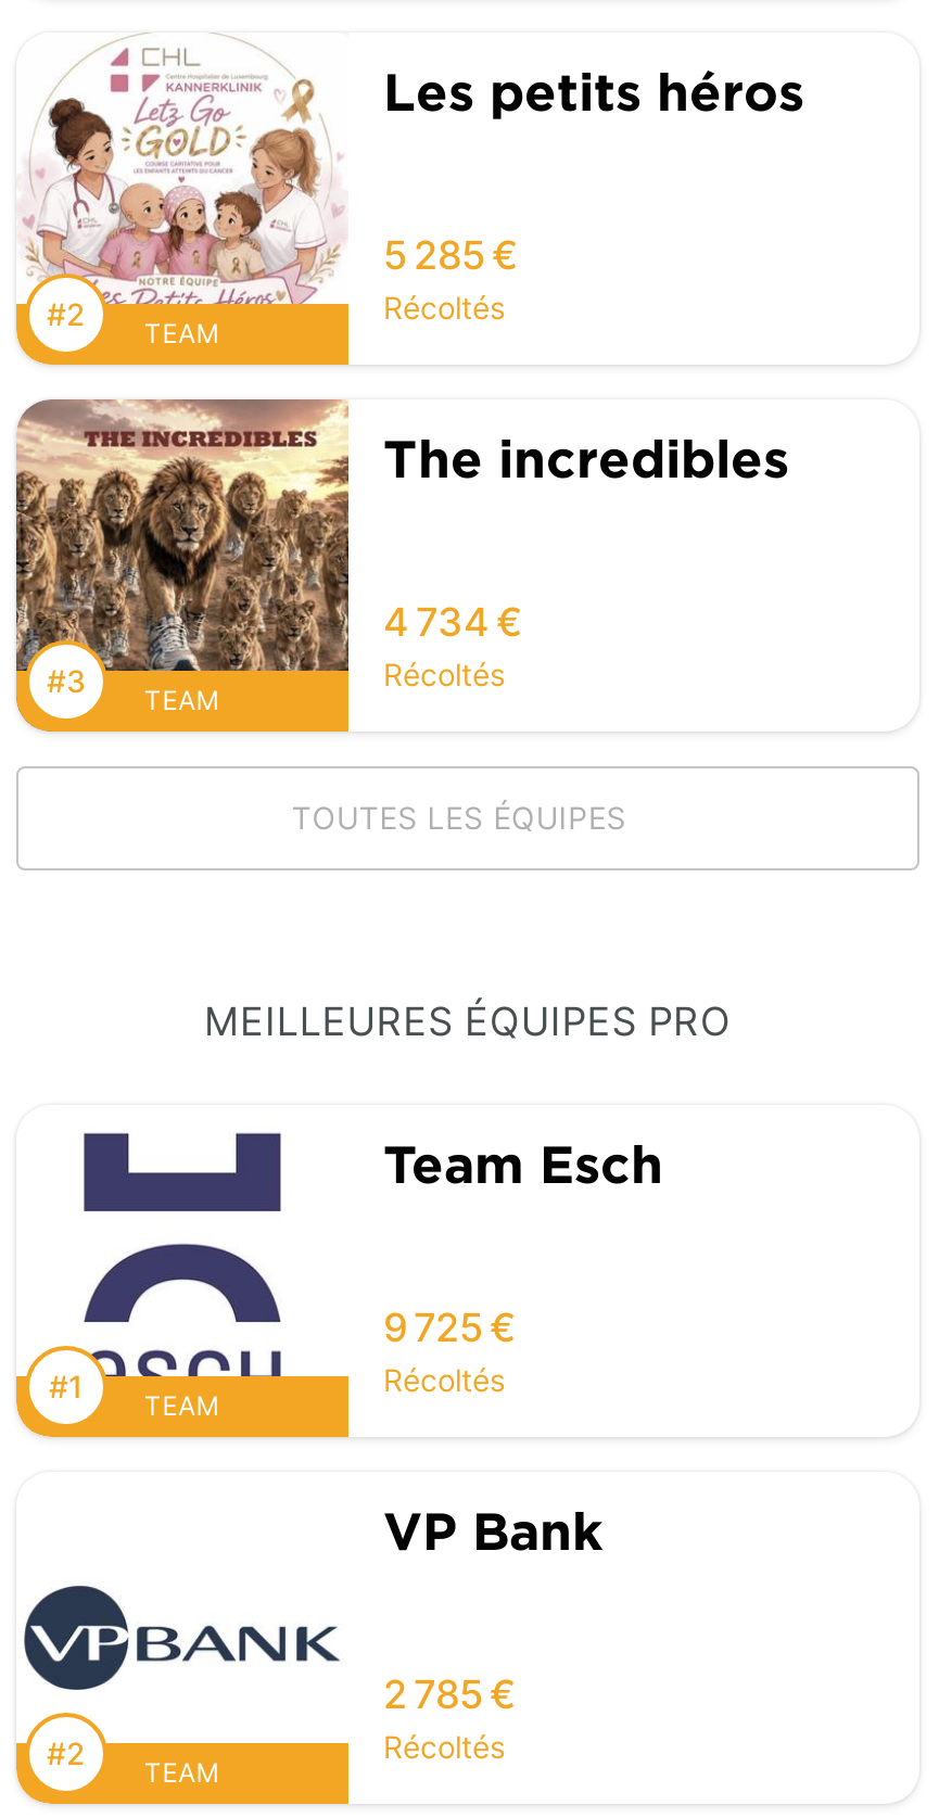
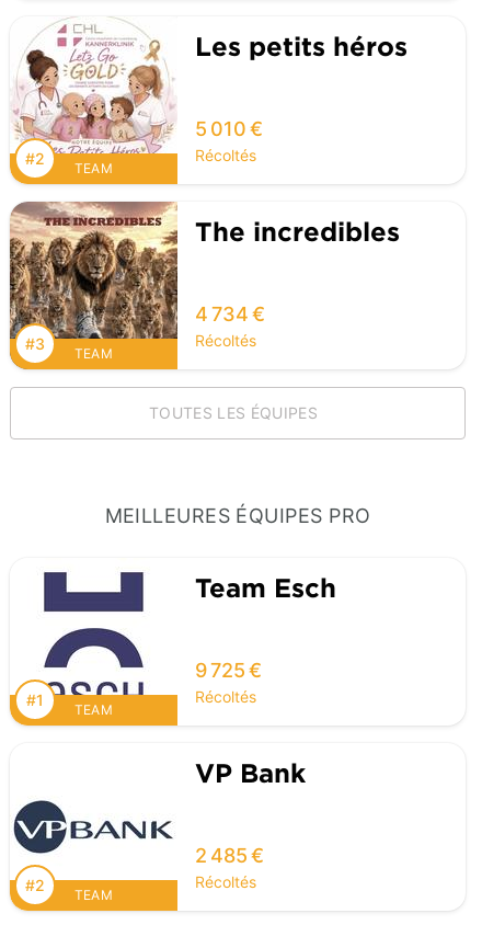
[383,231,518,277] 5 285 € -> [195,117,263,140] 5 010 €
[383,1671,516,1716] 2 785 € -> [195,843,264,866] 2 485 €

